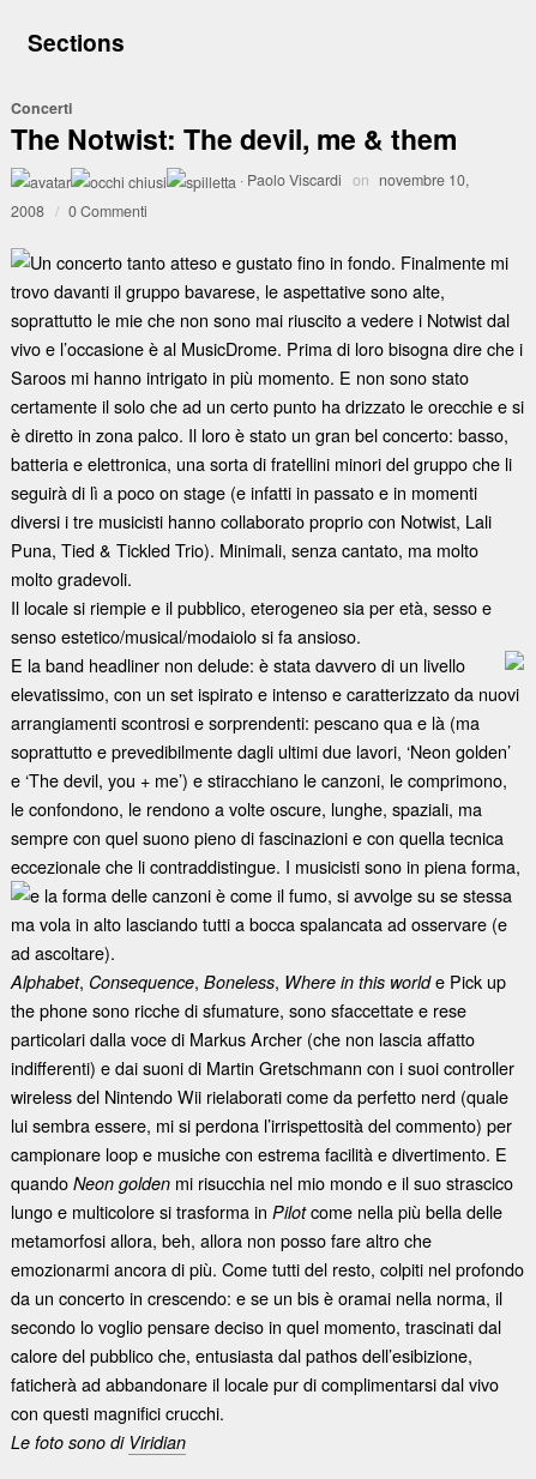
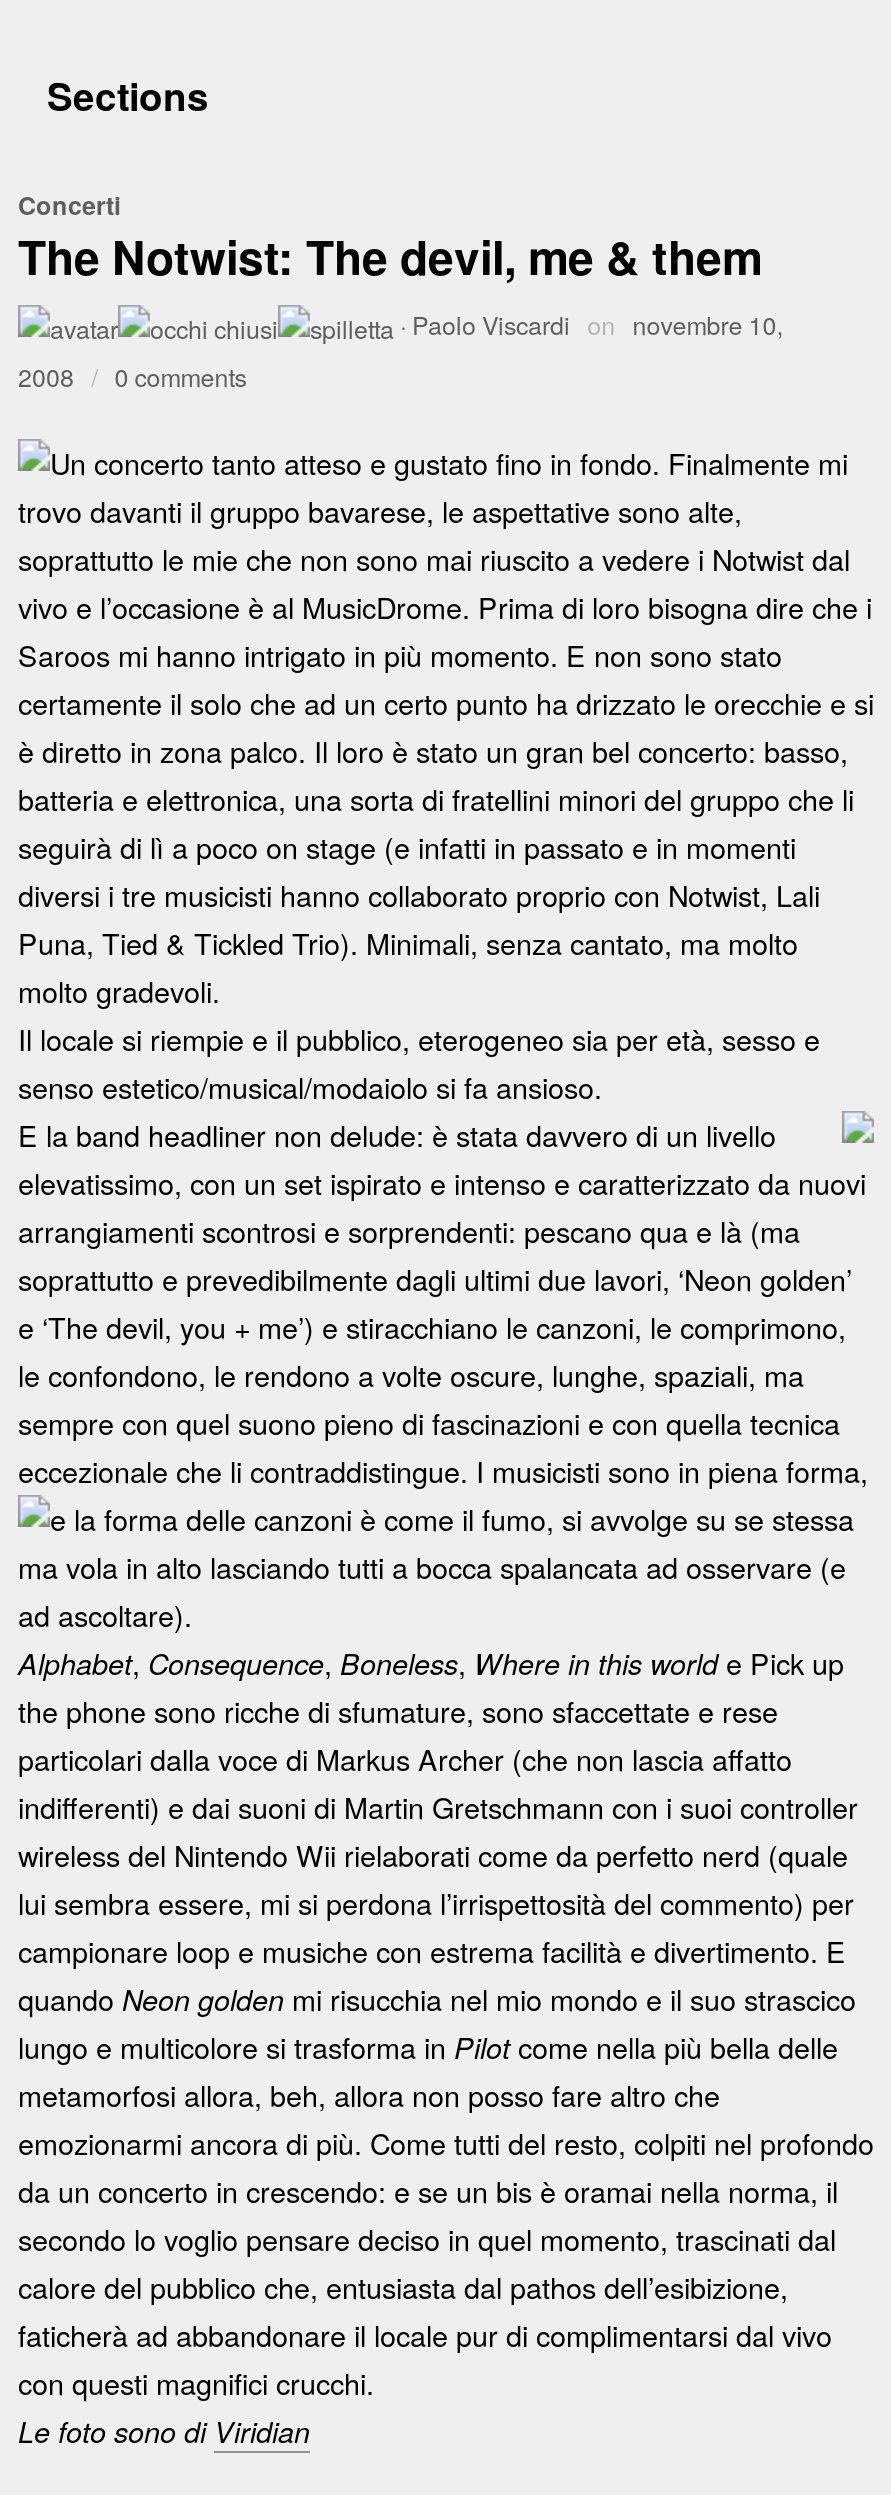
[11,200,148,222] 2008 / 0 Commenti -> [18,359,246,395] 2008 / 0 comments

